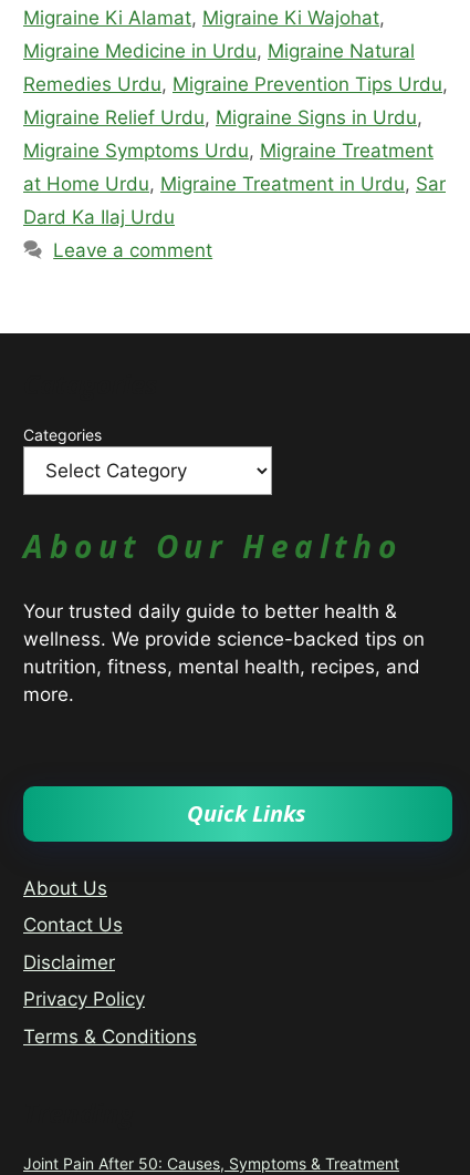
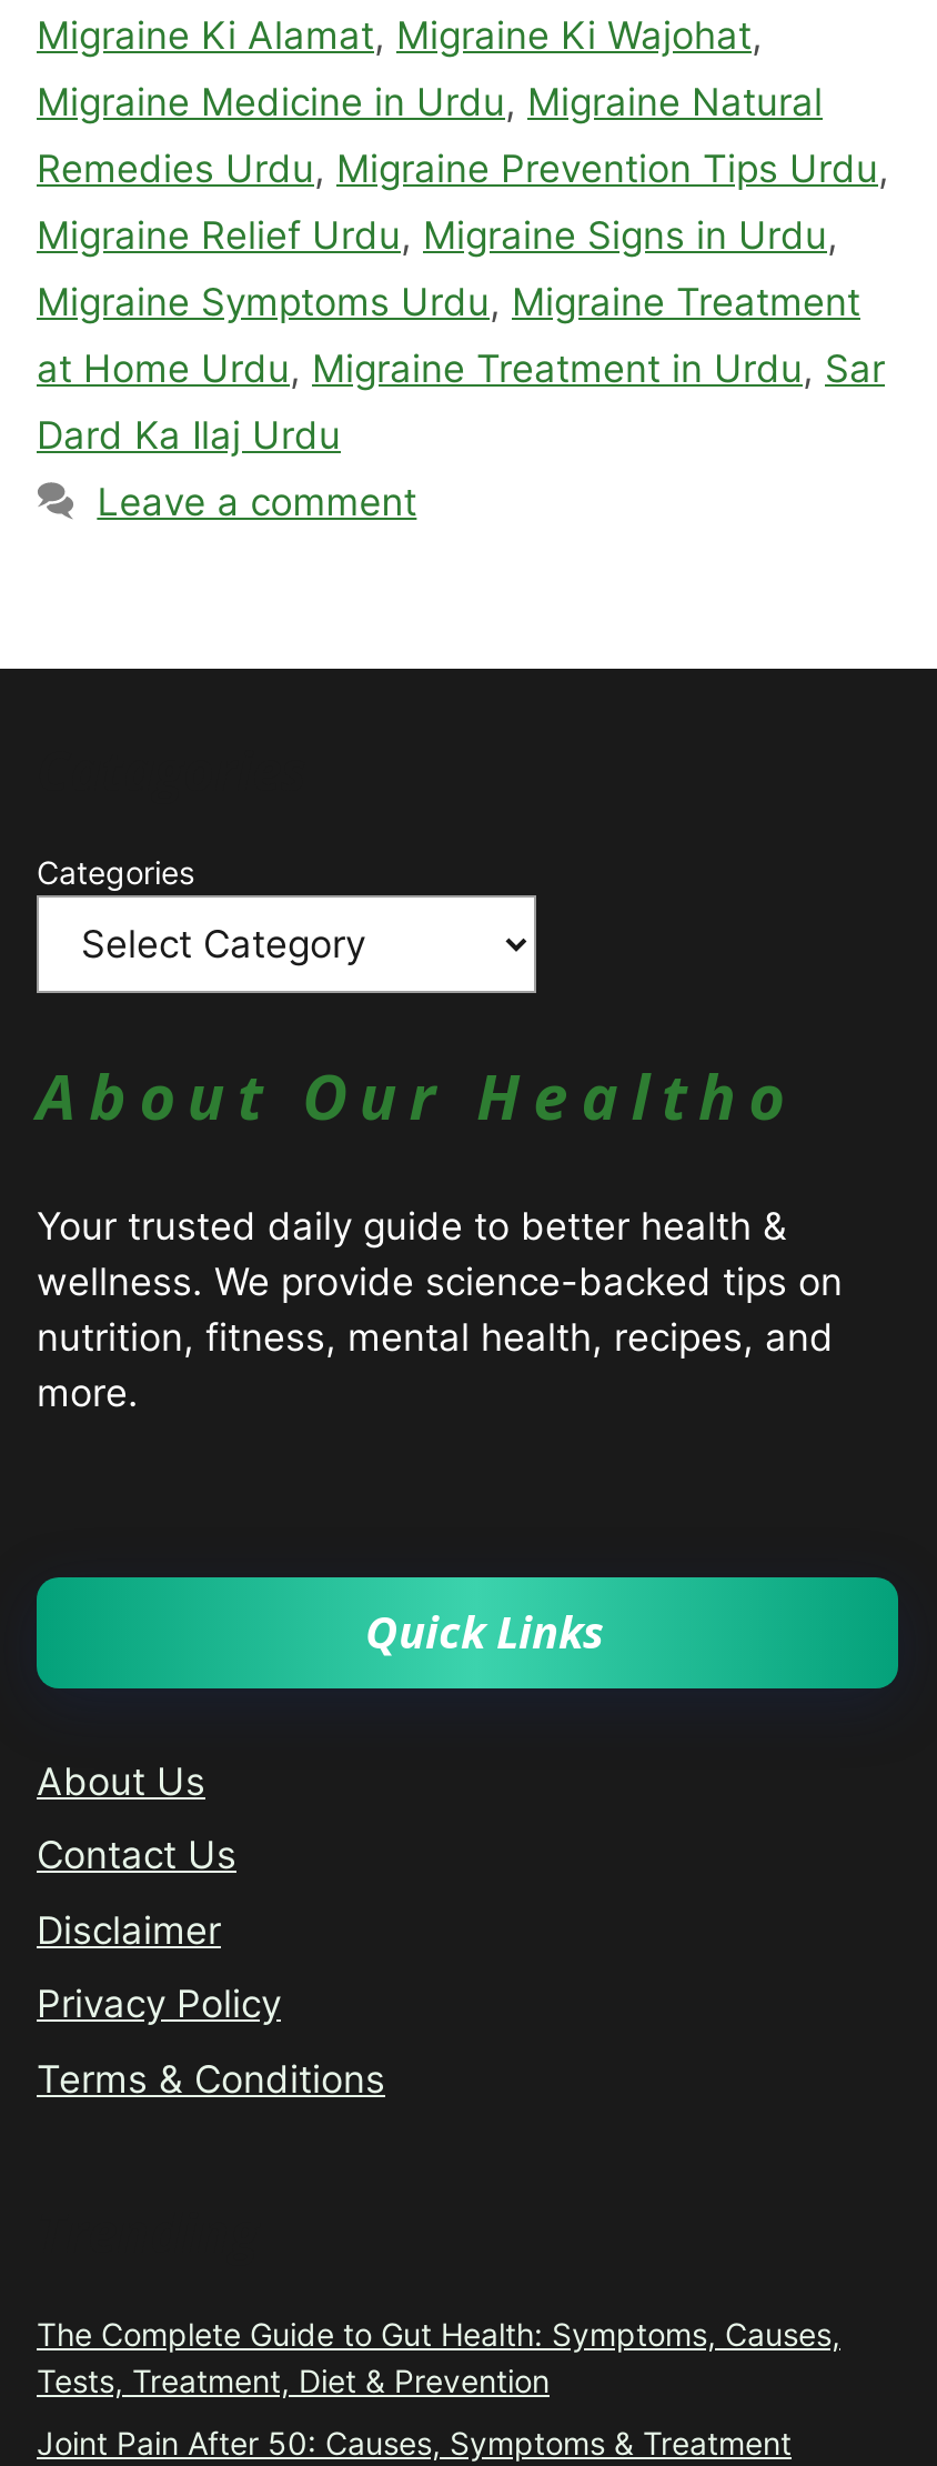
none -> [37,2314,840,2398] The Complete Guide to Gut Health: Symptoms, Causes, | Tests, Treatment, Diet & Prevention

